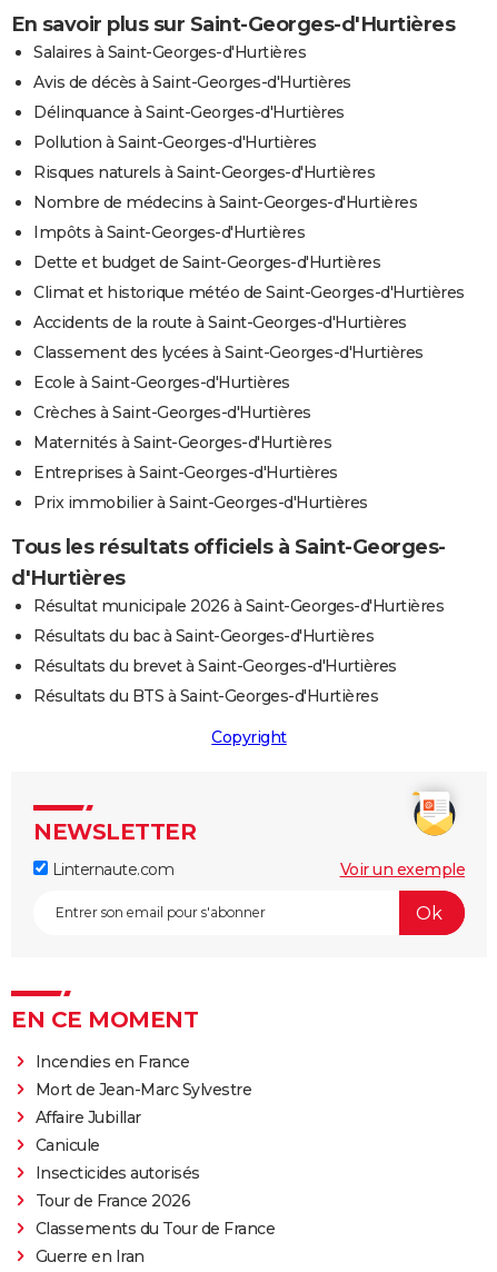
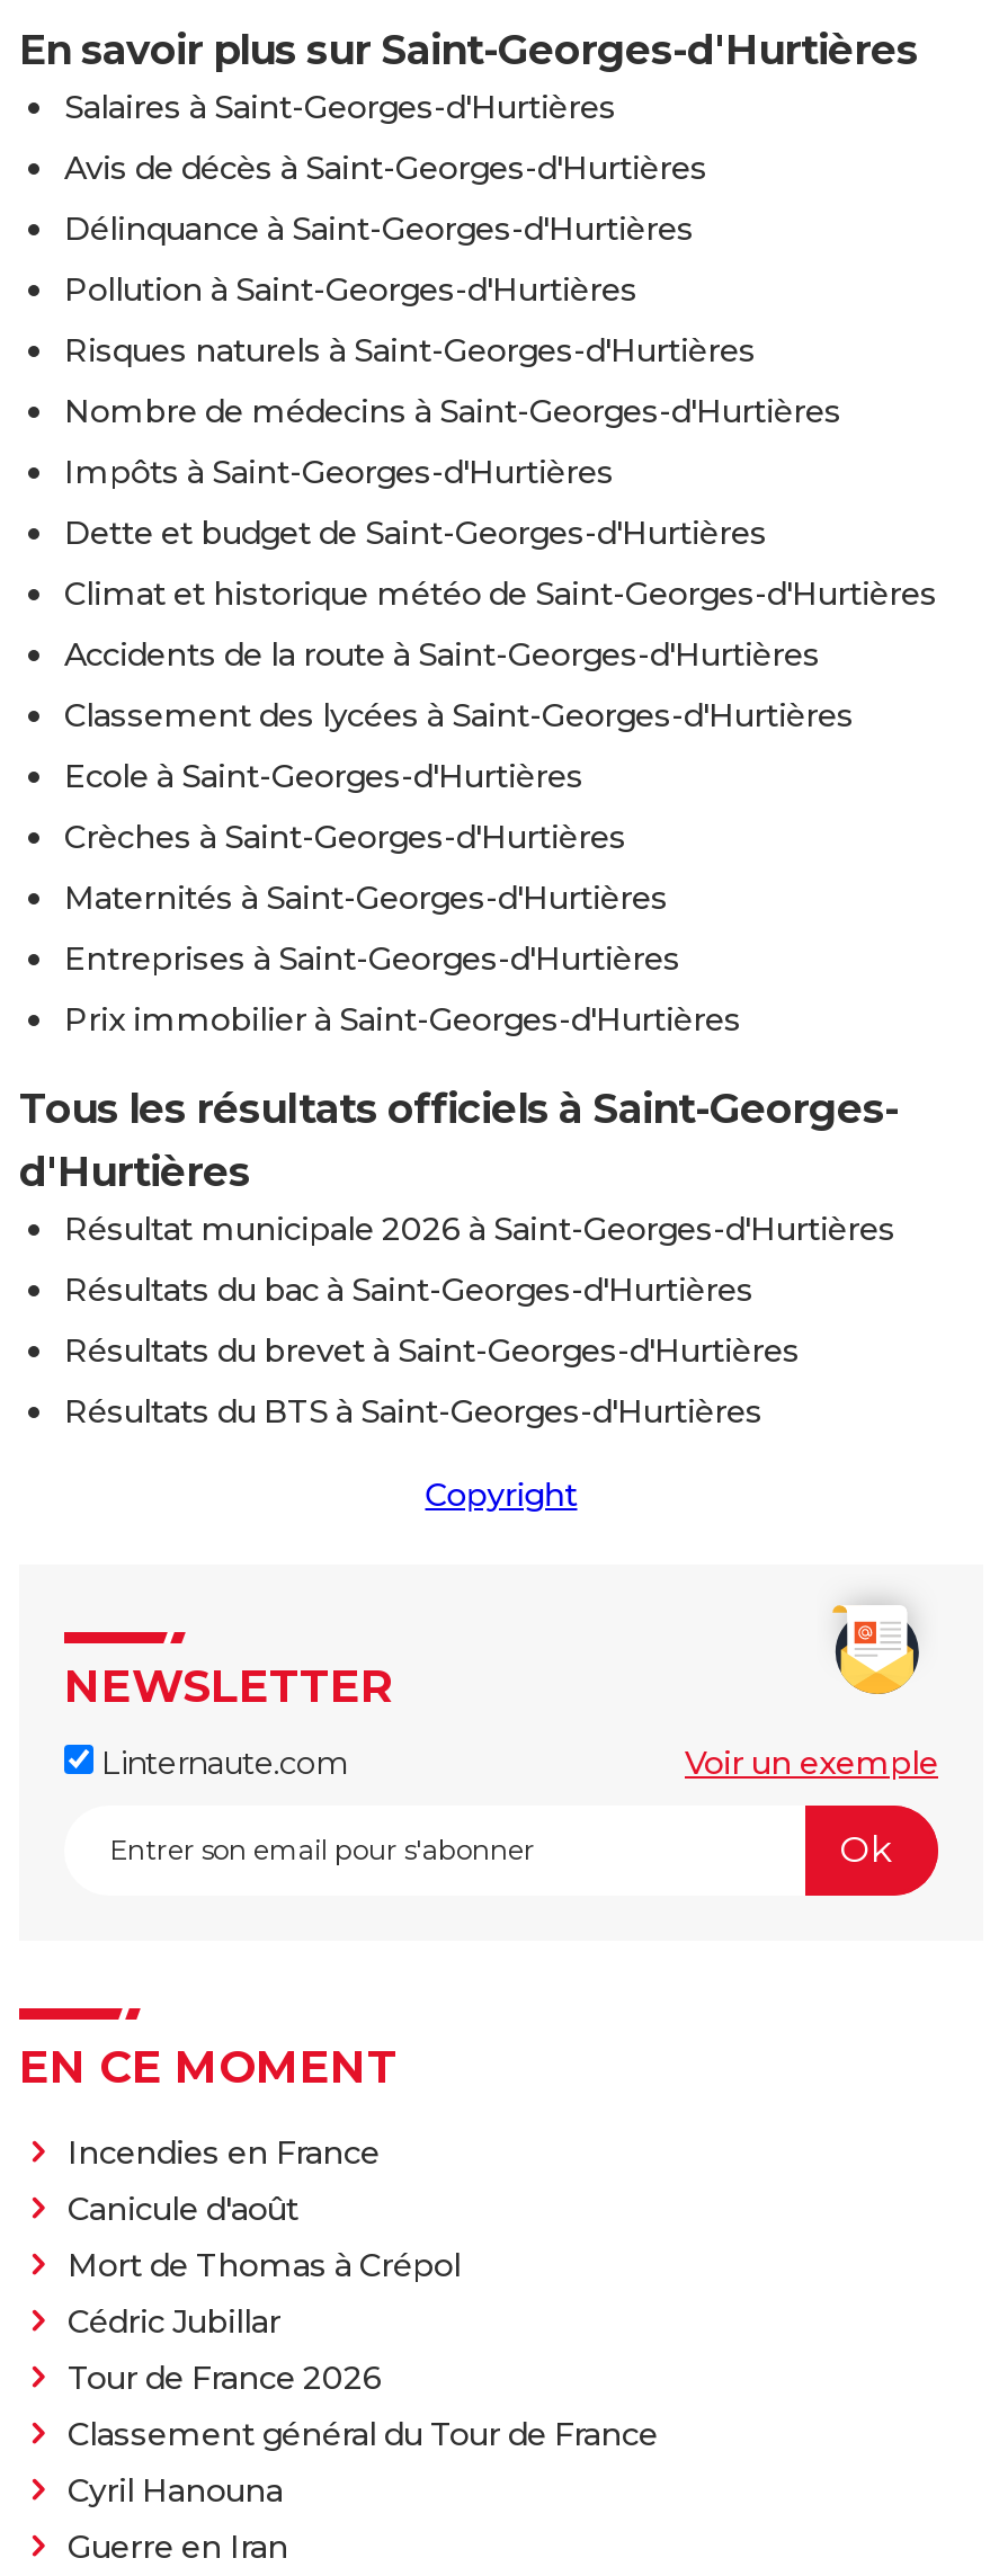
[35,1080,251,1183] Mort de Jean-Marc Sylvestre | Affaire Jubillar | Canicule | Insecticides autorisés -> [68,2187,461,2340] Canicule d'août | Mort de Thomas à Crépol | Cédric Jubillar
moved [35,1191,190,1211] -> [68,2356,382,2397]: Tour de France 2026
[35,1219,275,1239] Classements du Tour de France -> [68,2412,658,2509] Classement général du Tour de France | Cyril Hanouna

